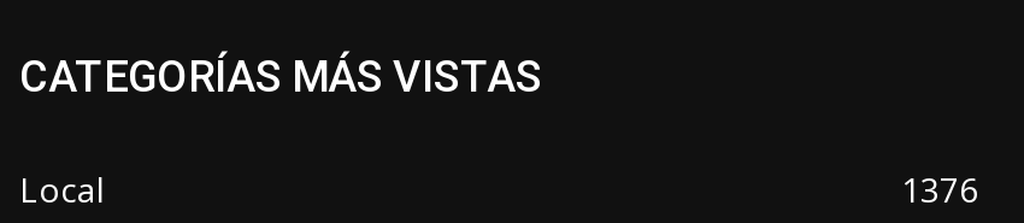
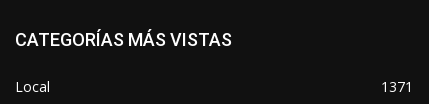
[901,166,978,212] 1376 -> [381,77,413,96] 1371

